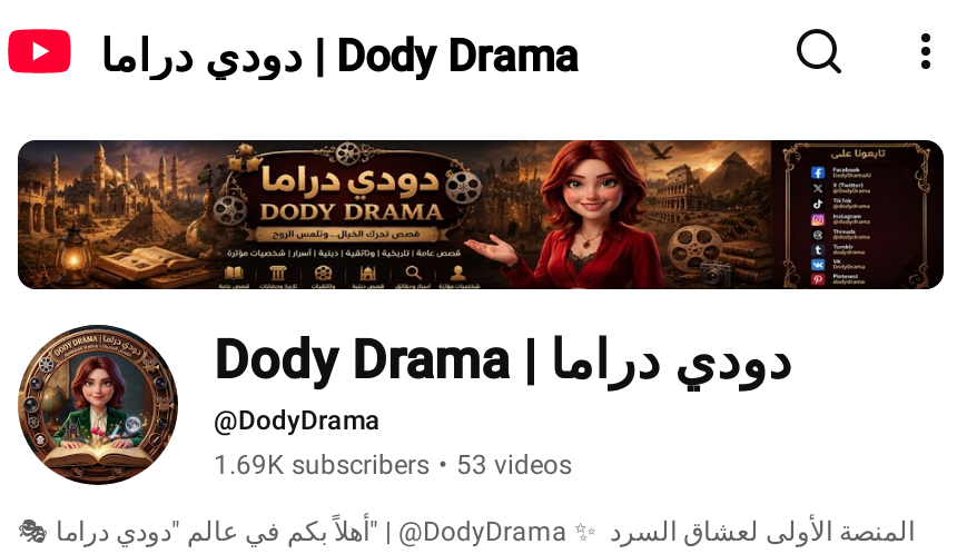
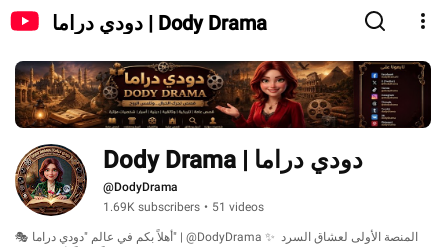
[214,449,572,481] 1.69K subscribers • 53 videos -> [103,200,264,214] 1.69K subscribers • 51 videos

